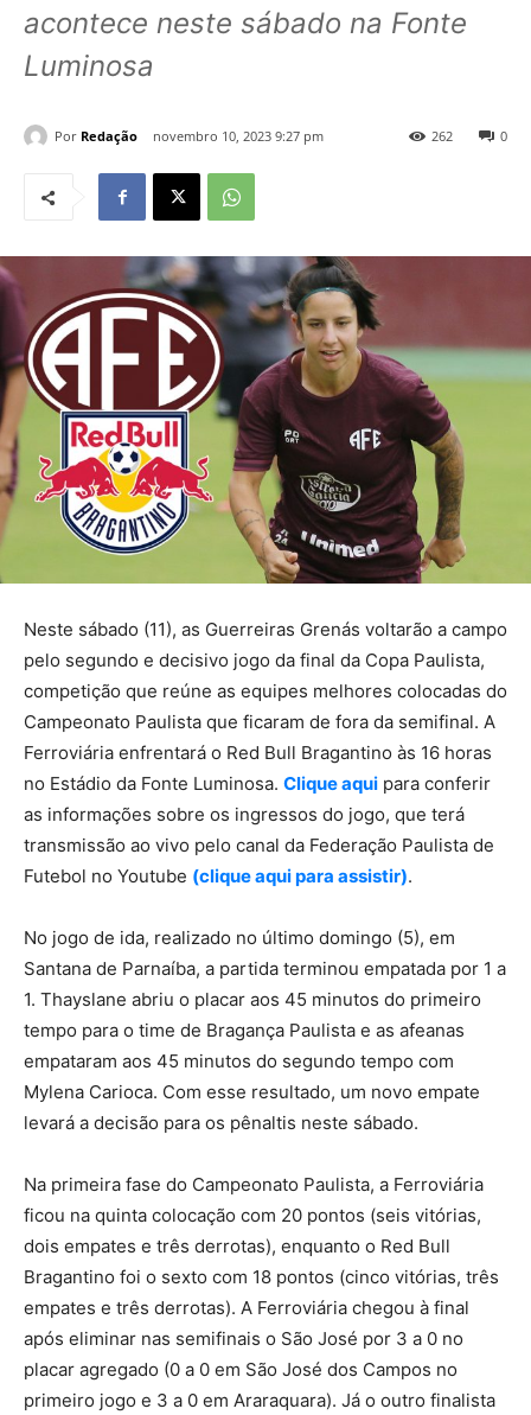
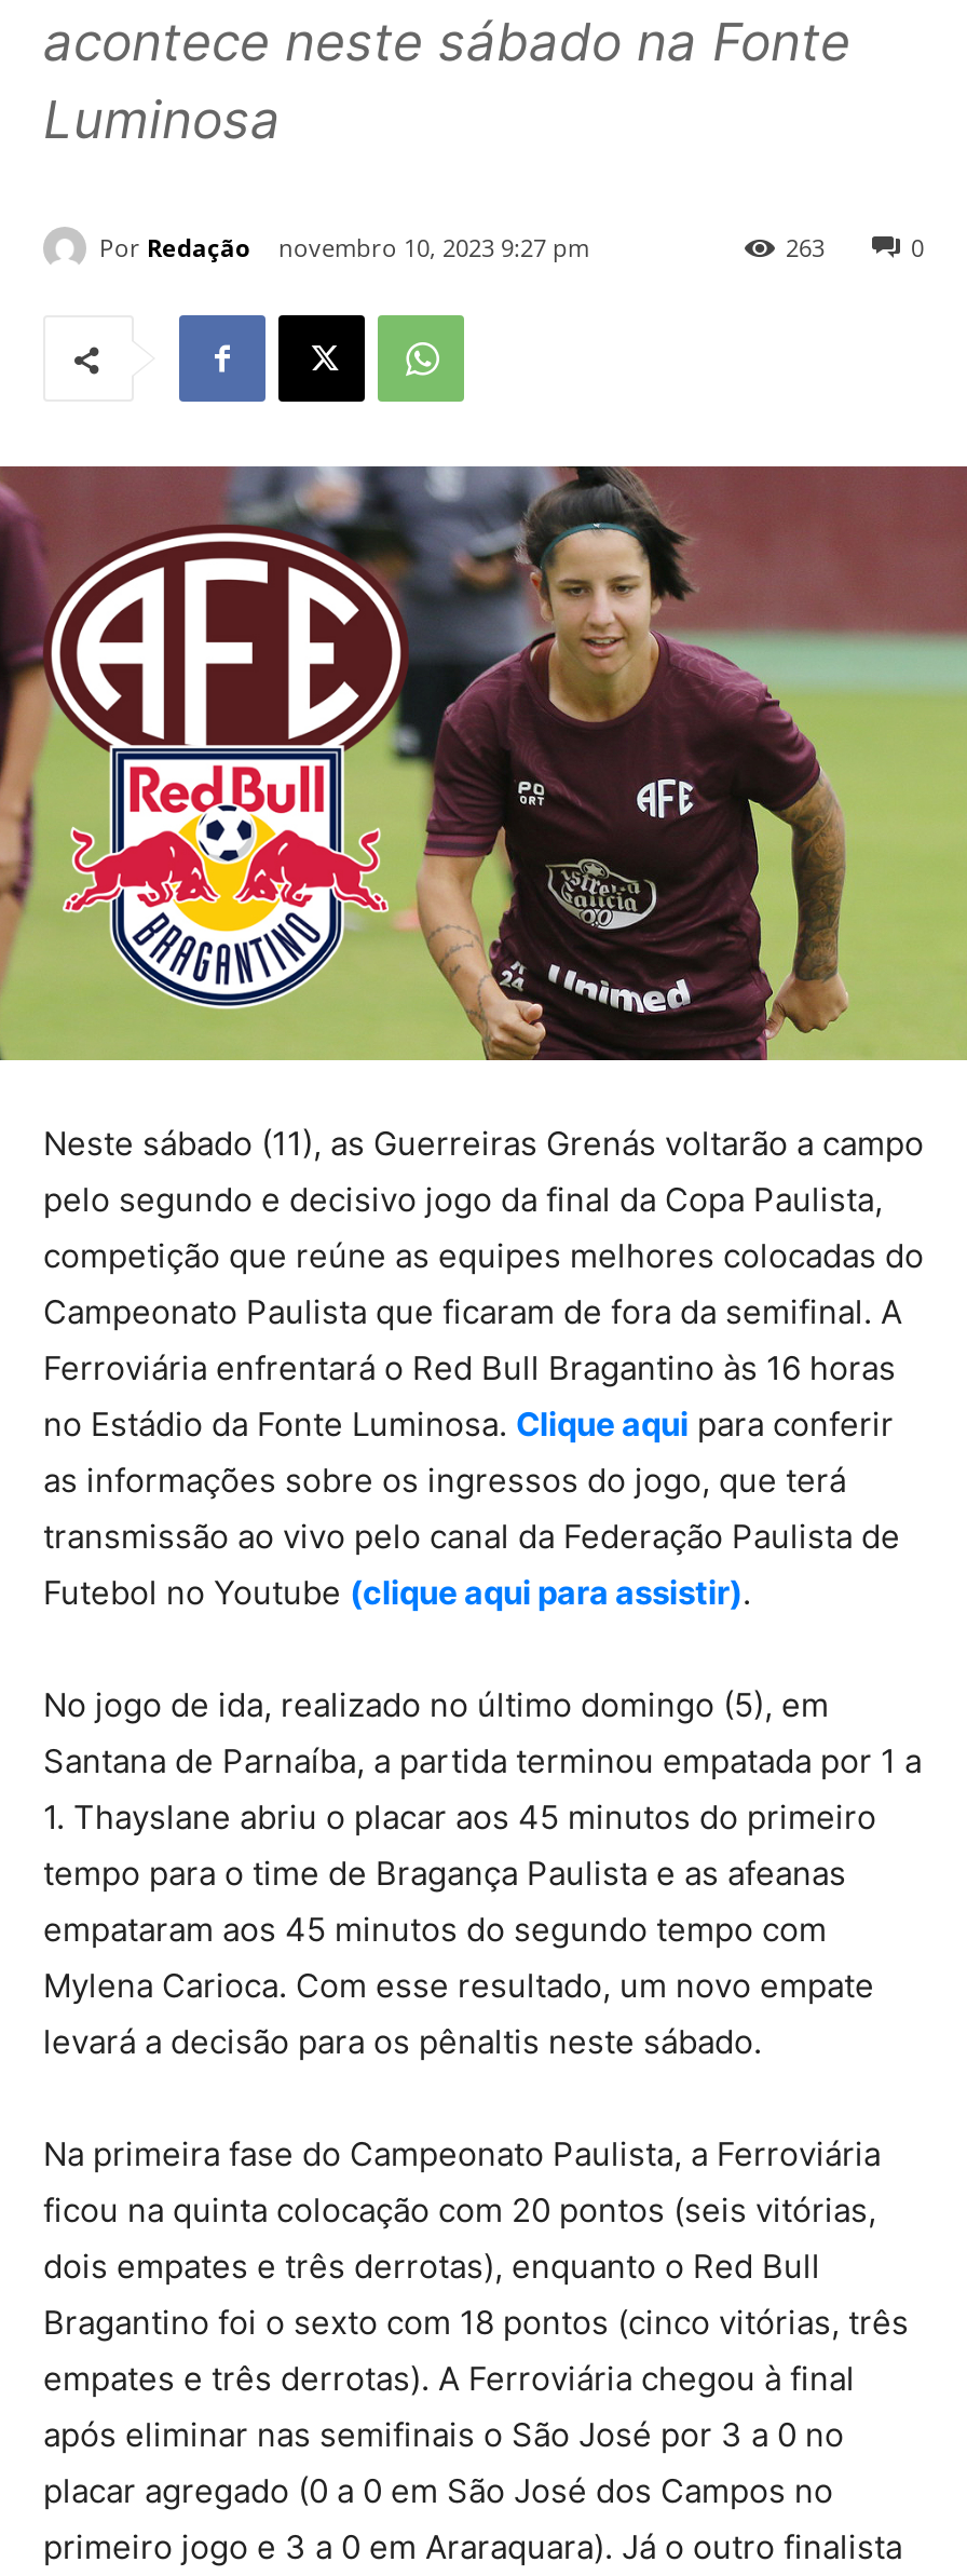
[431,127,453,145] 262 -> [786,231,825,264] 263

